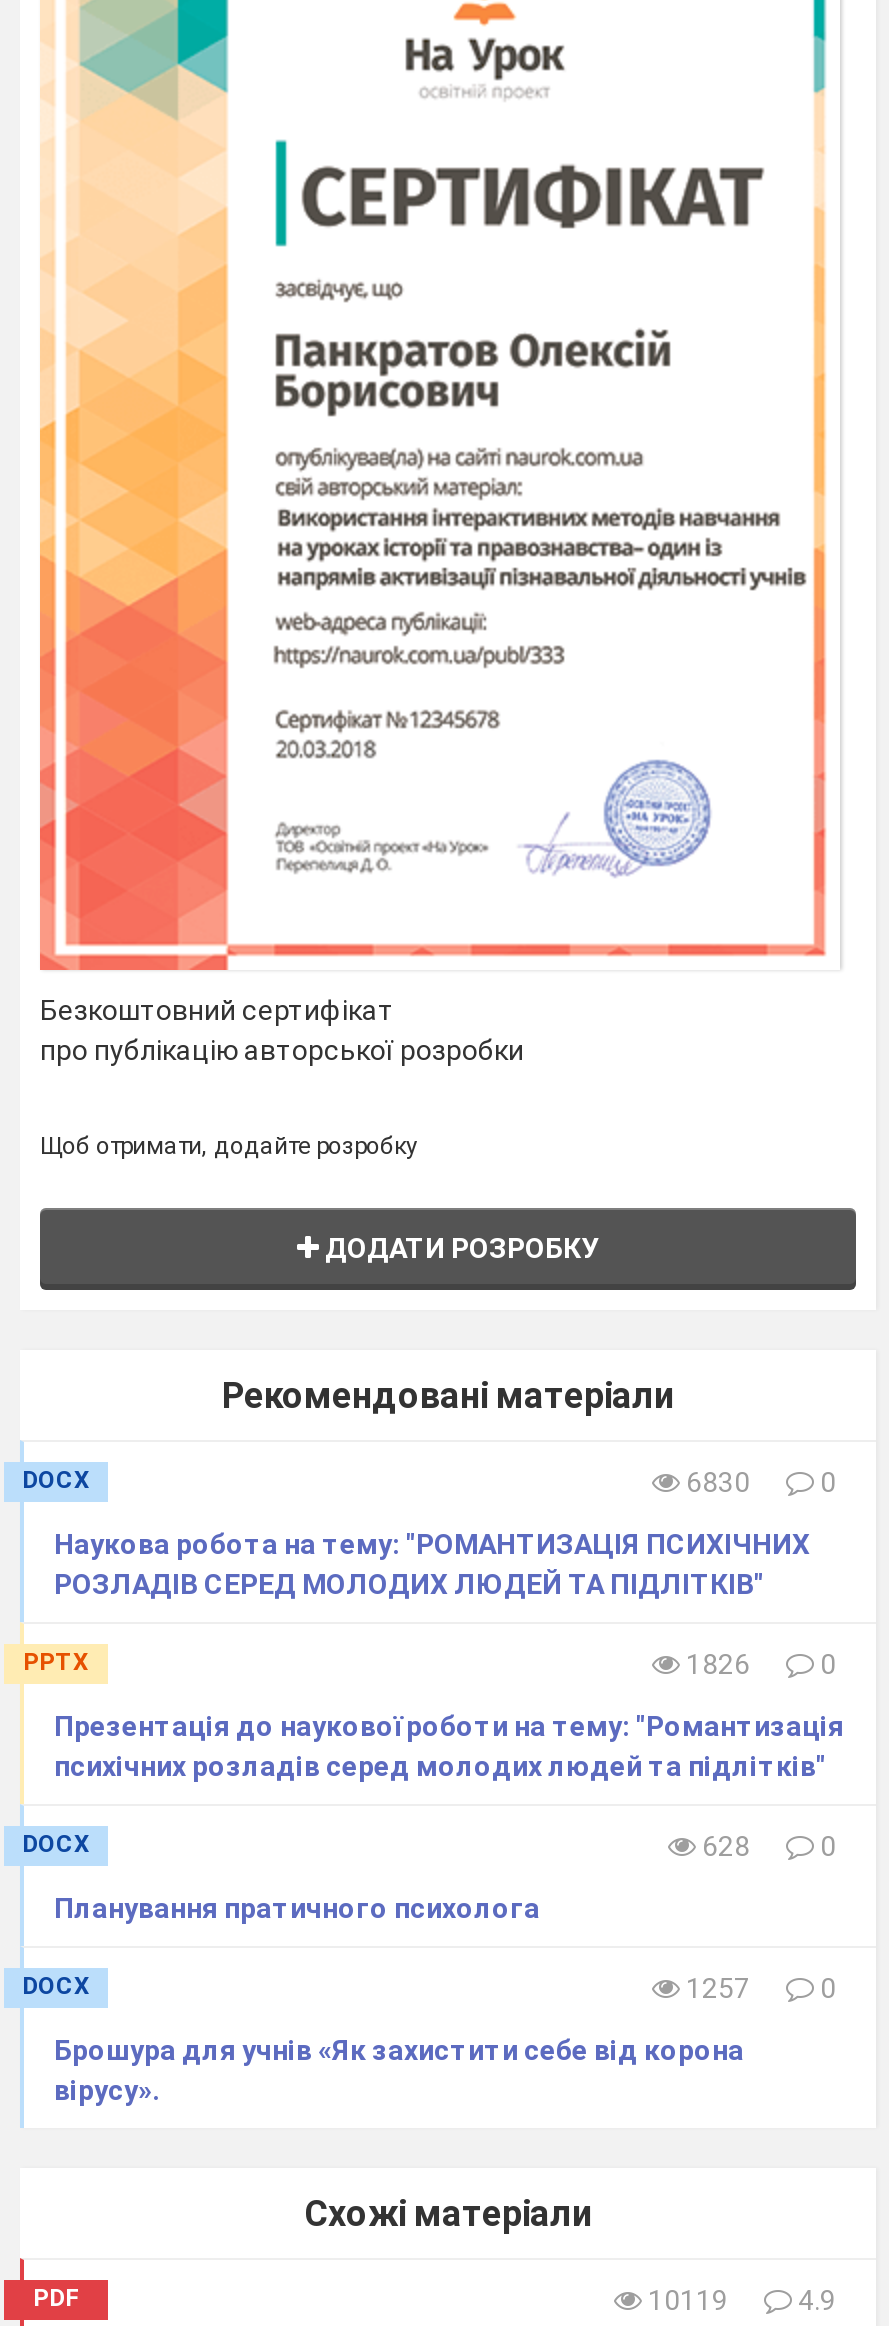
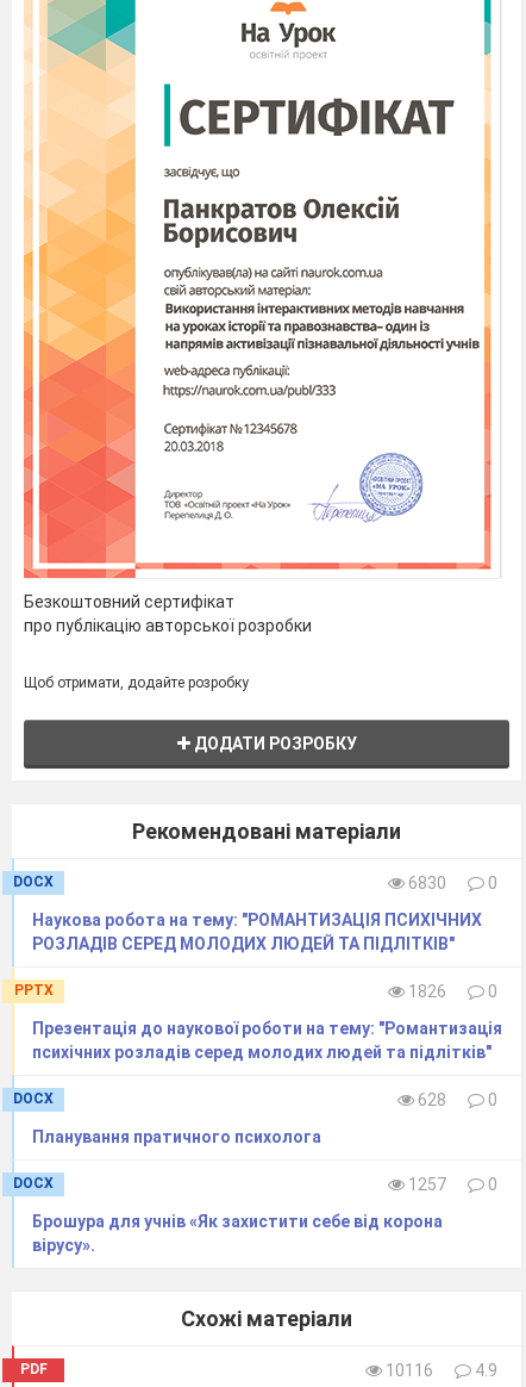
[642,2285,836,2317] 10119 4.9 -> [382,1361,497,1380] 10116 4.9

